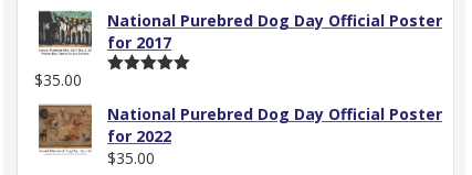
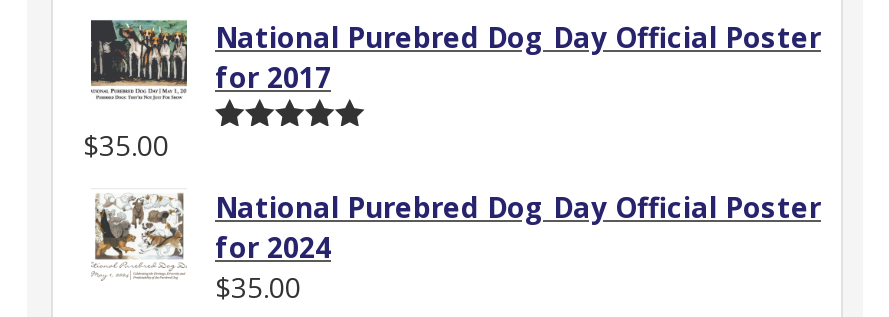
[38,103,171,152] [image] | for 2022 -> [91,190,331,276] [image] | for 2024

